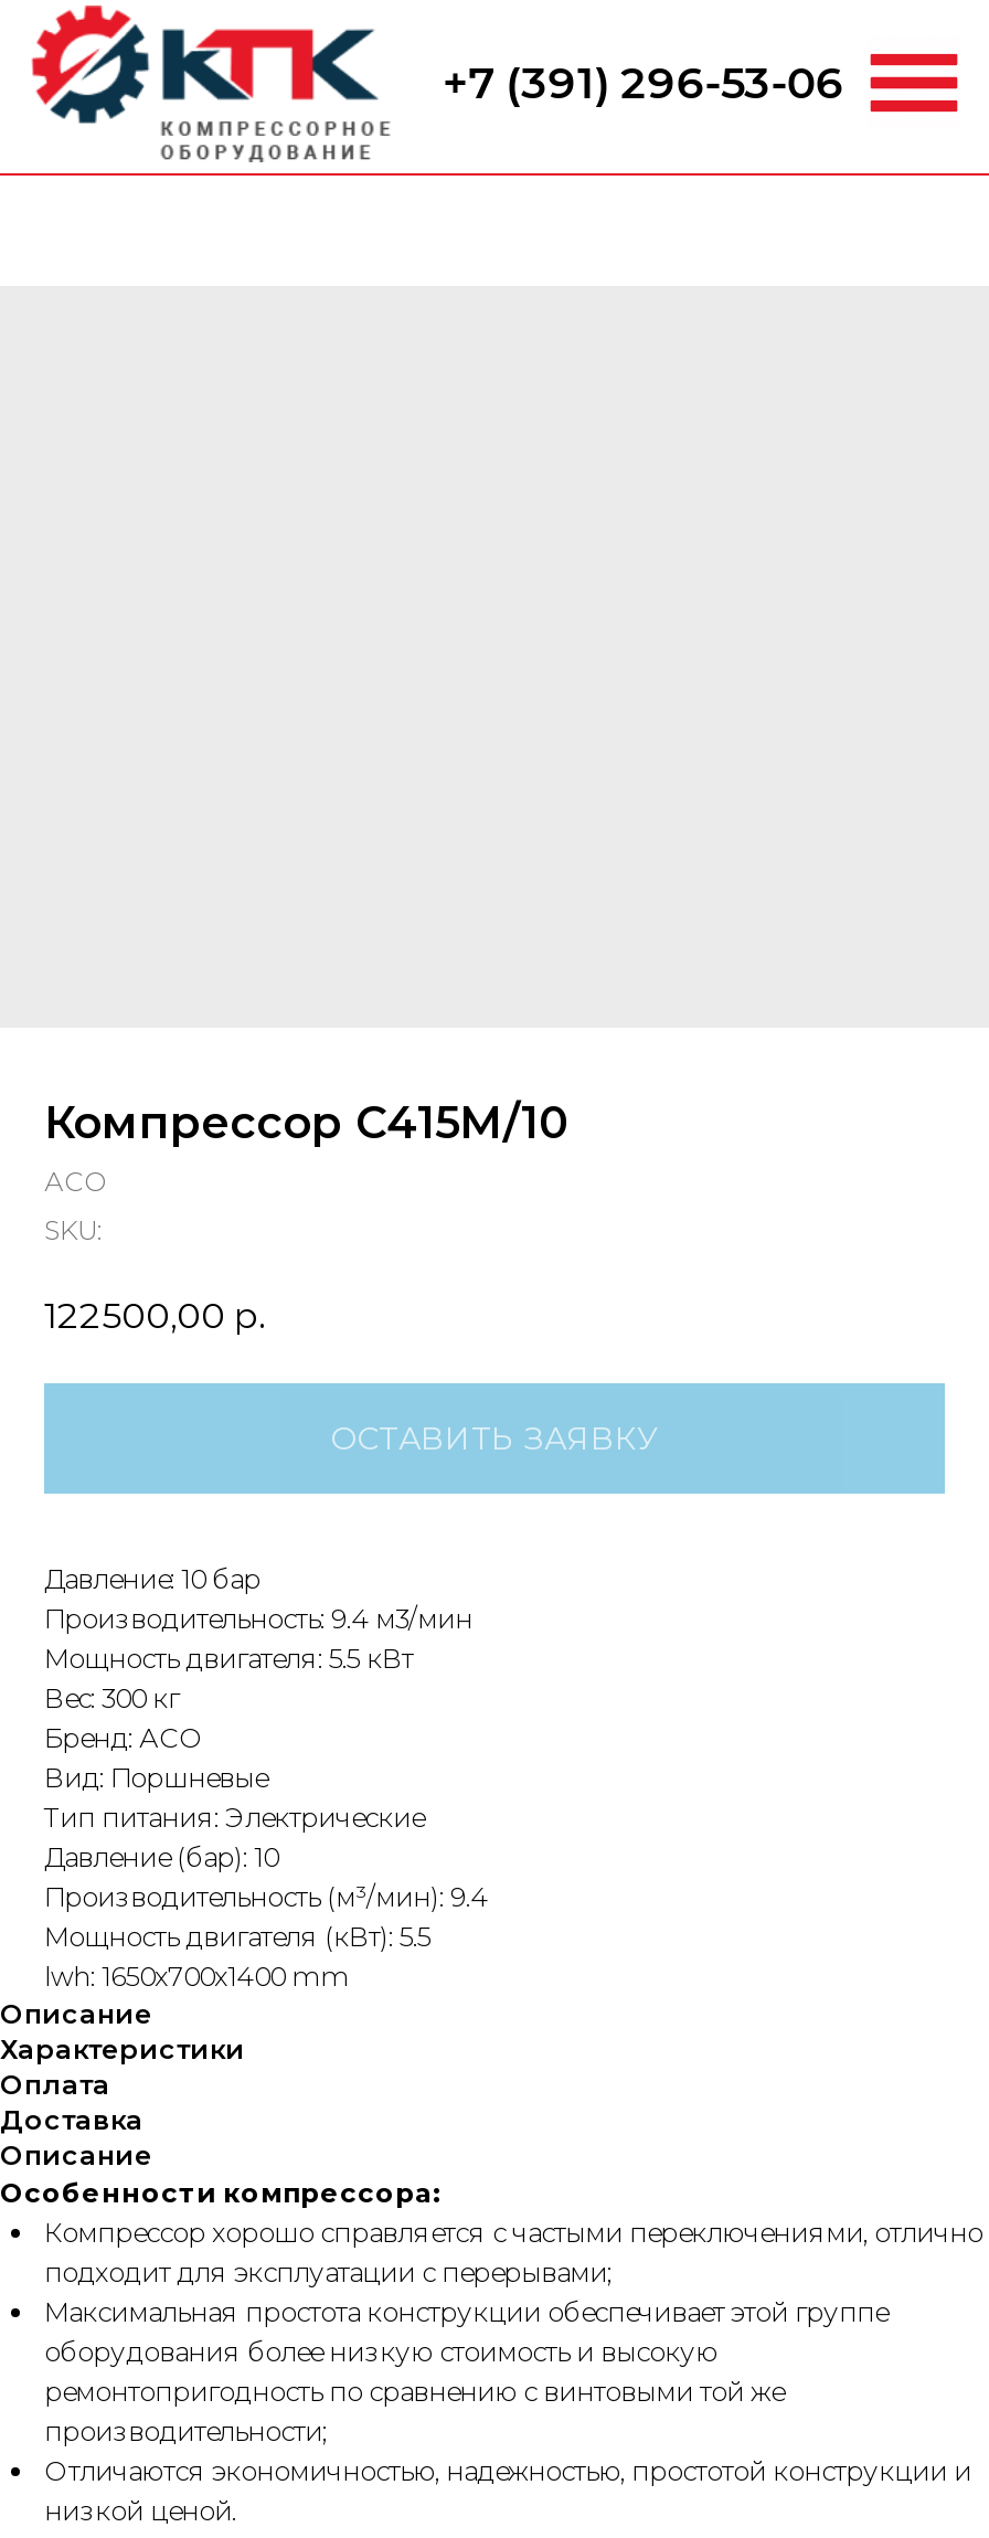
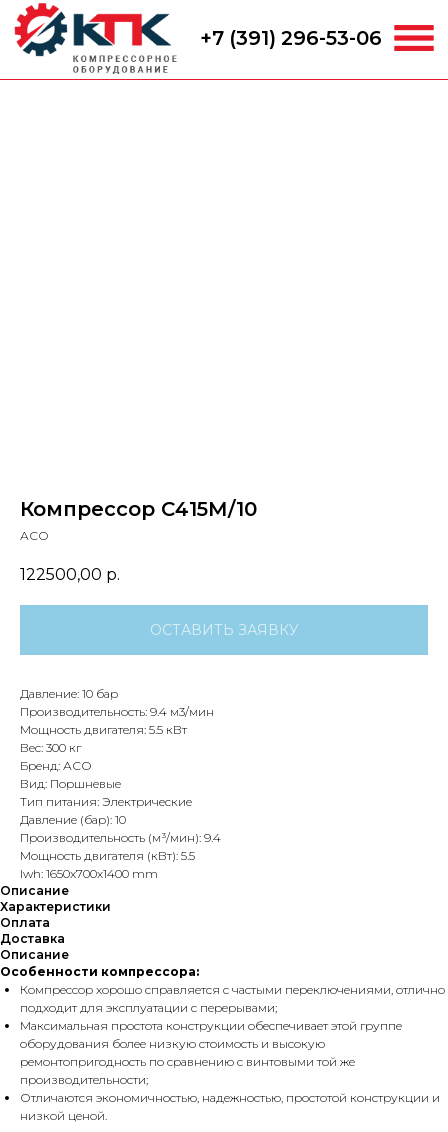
[44,1213,102,1246] SKU: -> none

